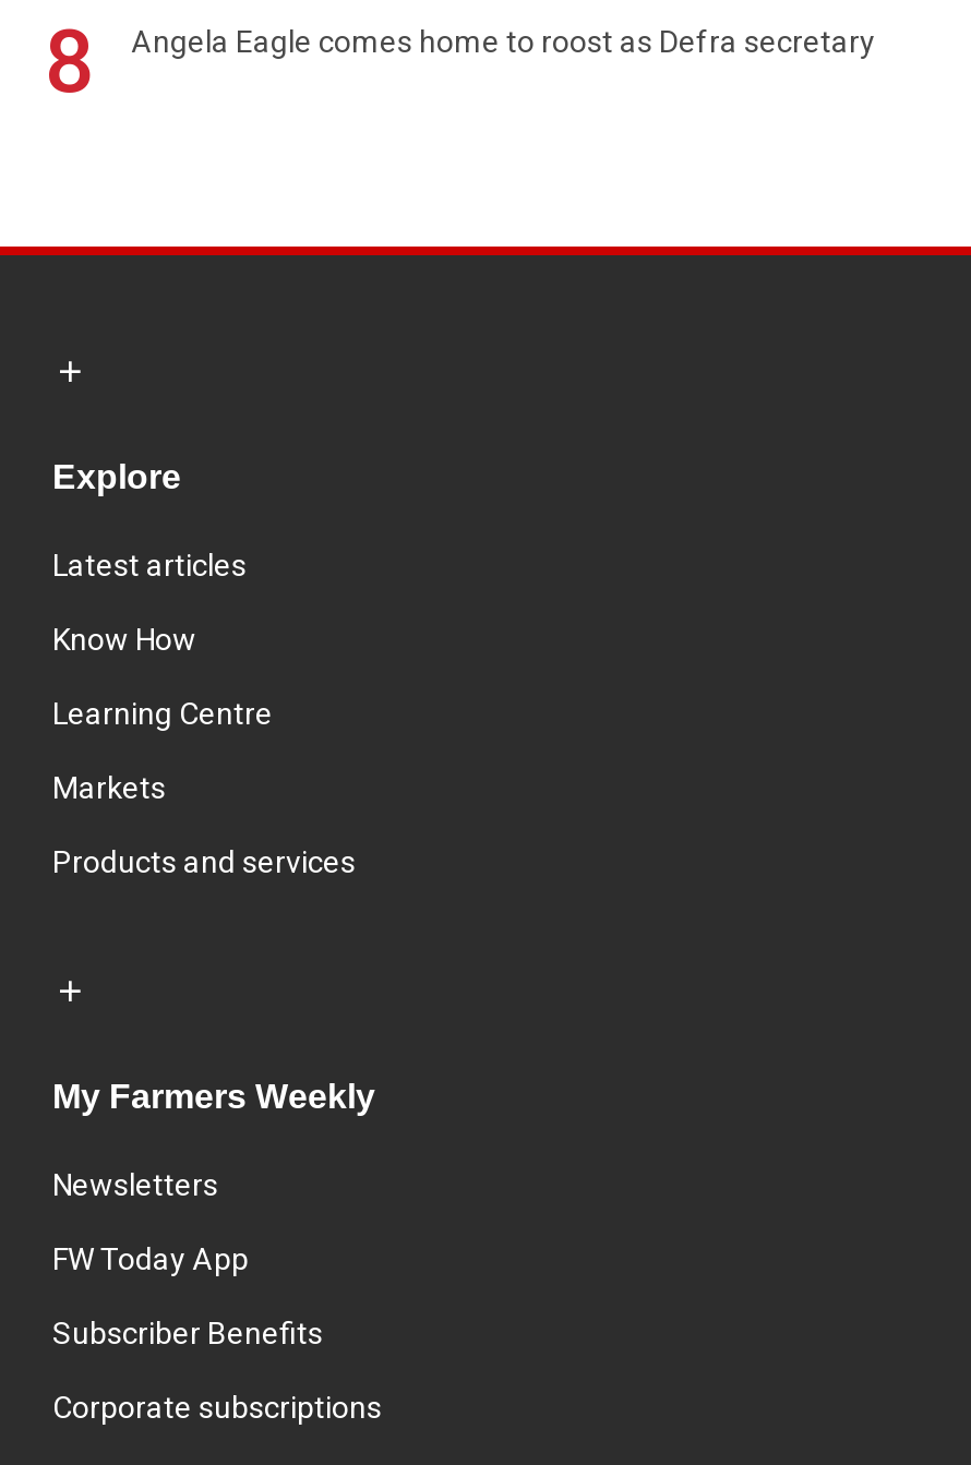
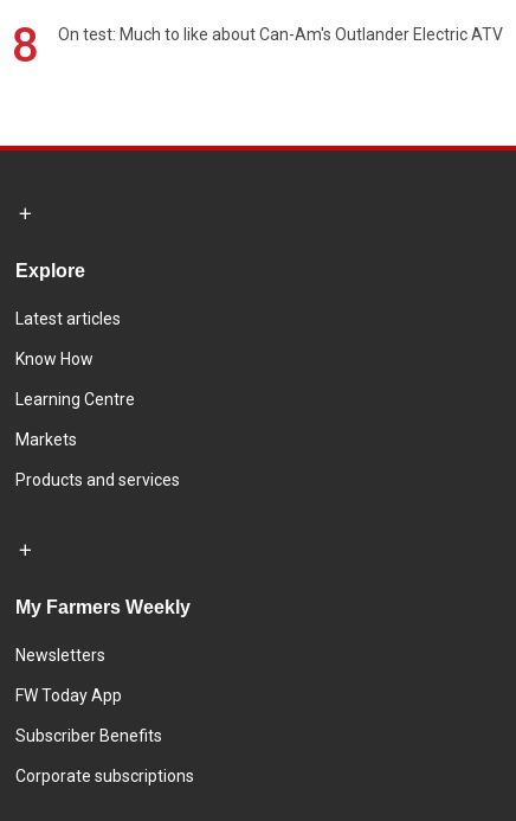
[131,25,875,60] Angela Eagle comes home to roost as Defra secretary -> [58,25,503,44] On test: Much to like about Can-Am's Outlander Electric ATV

